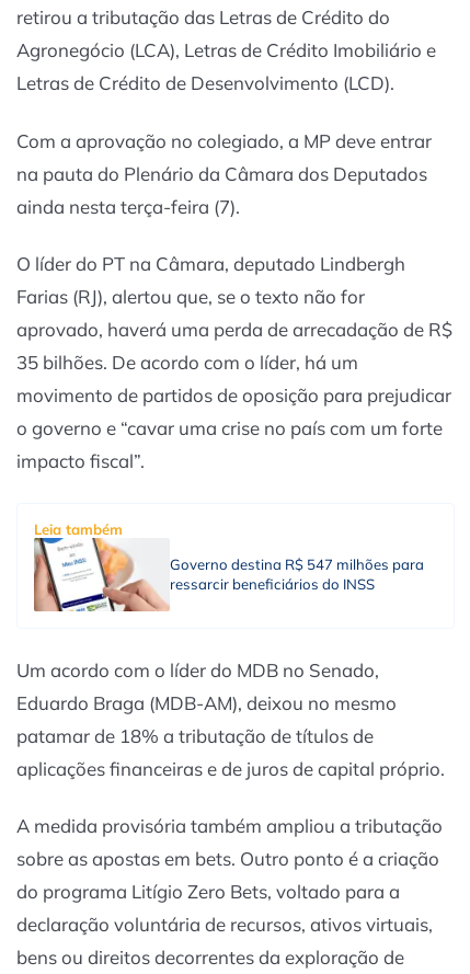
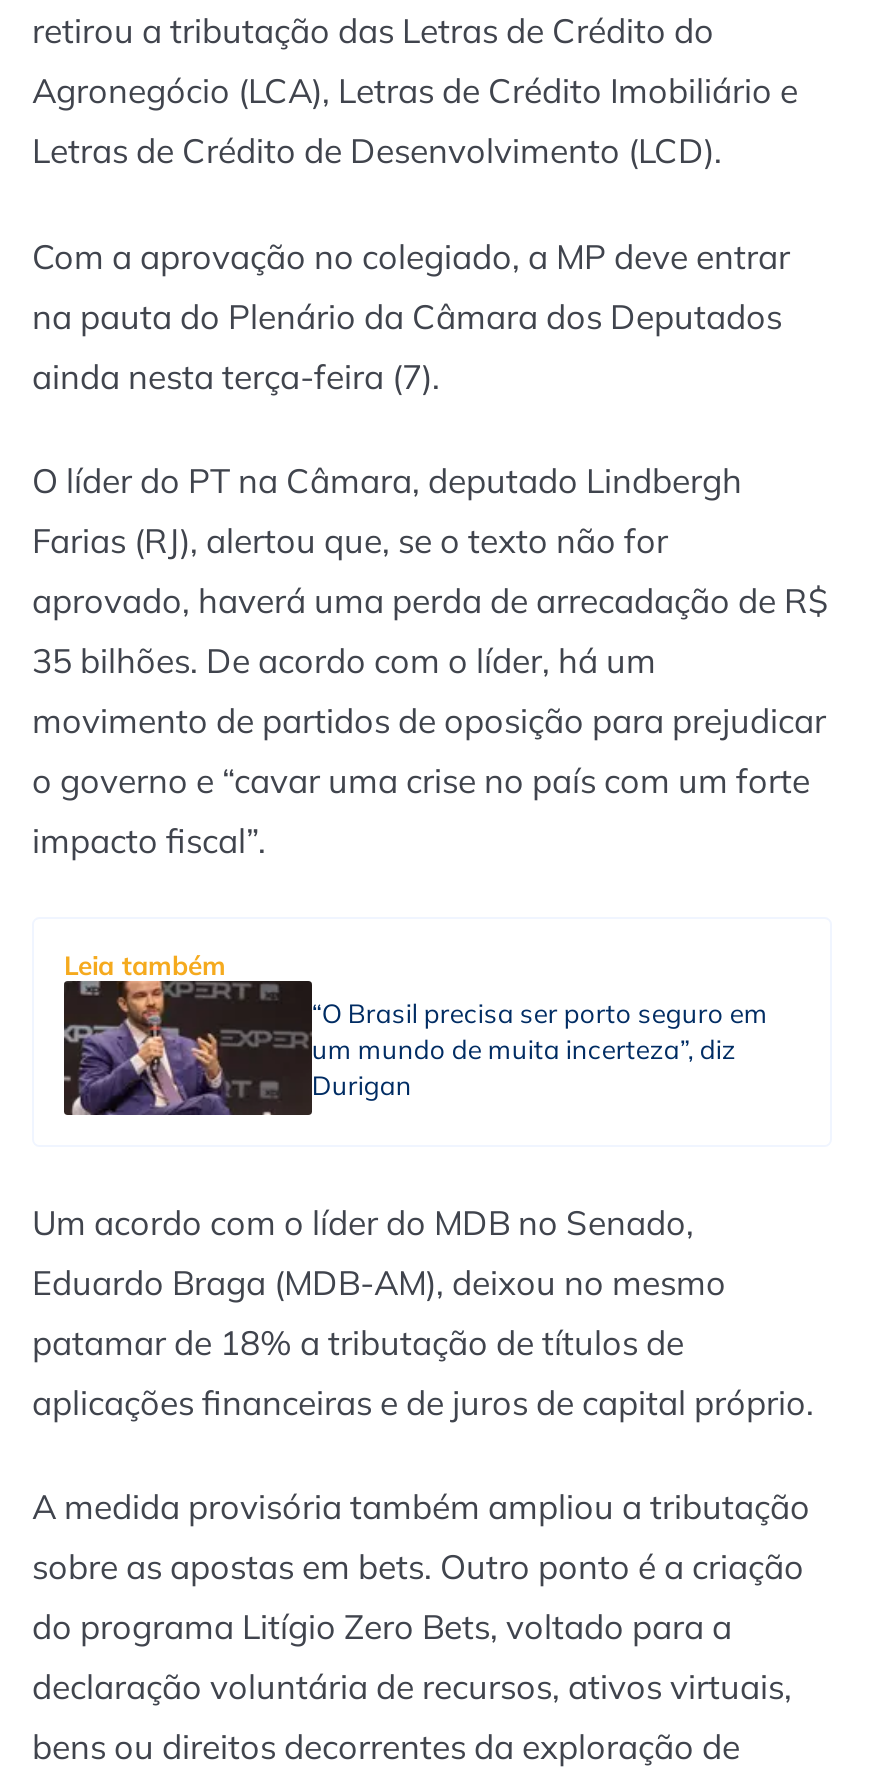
[33,538,424,612] [image] | Governo destina R$ 547 milhões para | ressarcir beneficiários do INSS -> [62,979,768,1117] [image] | “O Brasil precisa ser porto seguro em | um mundo de muita incerteza”, diz | Durigan

